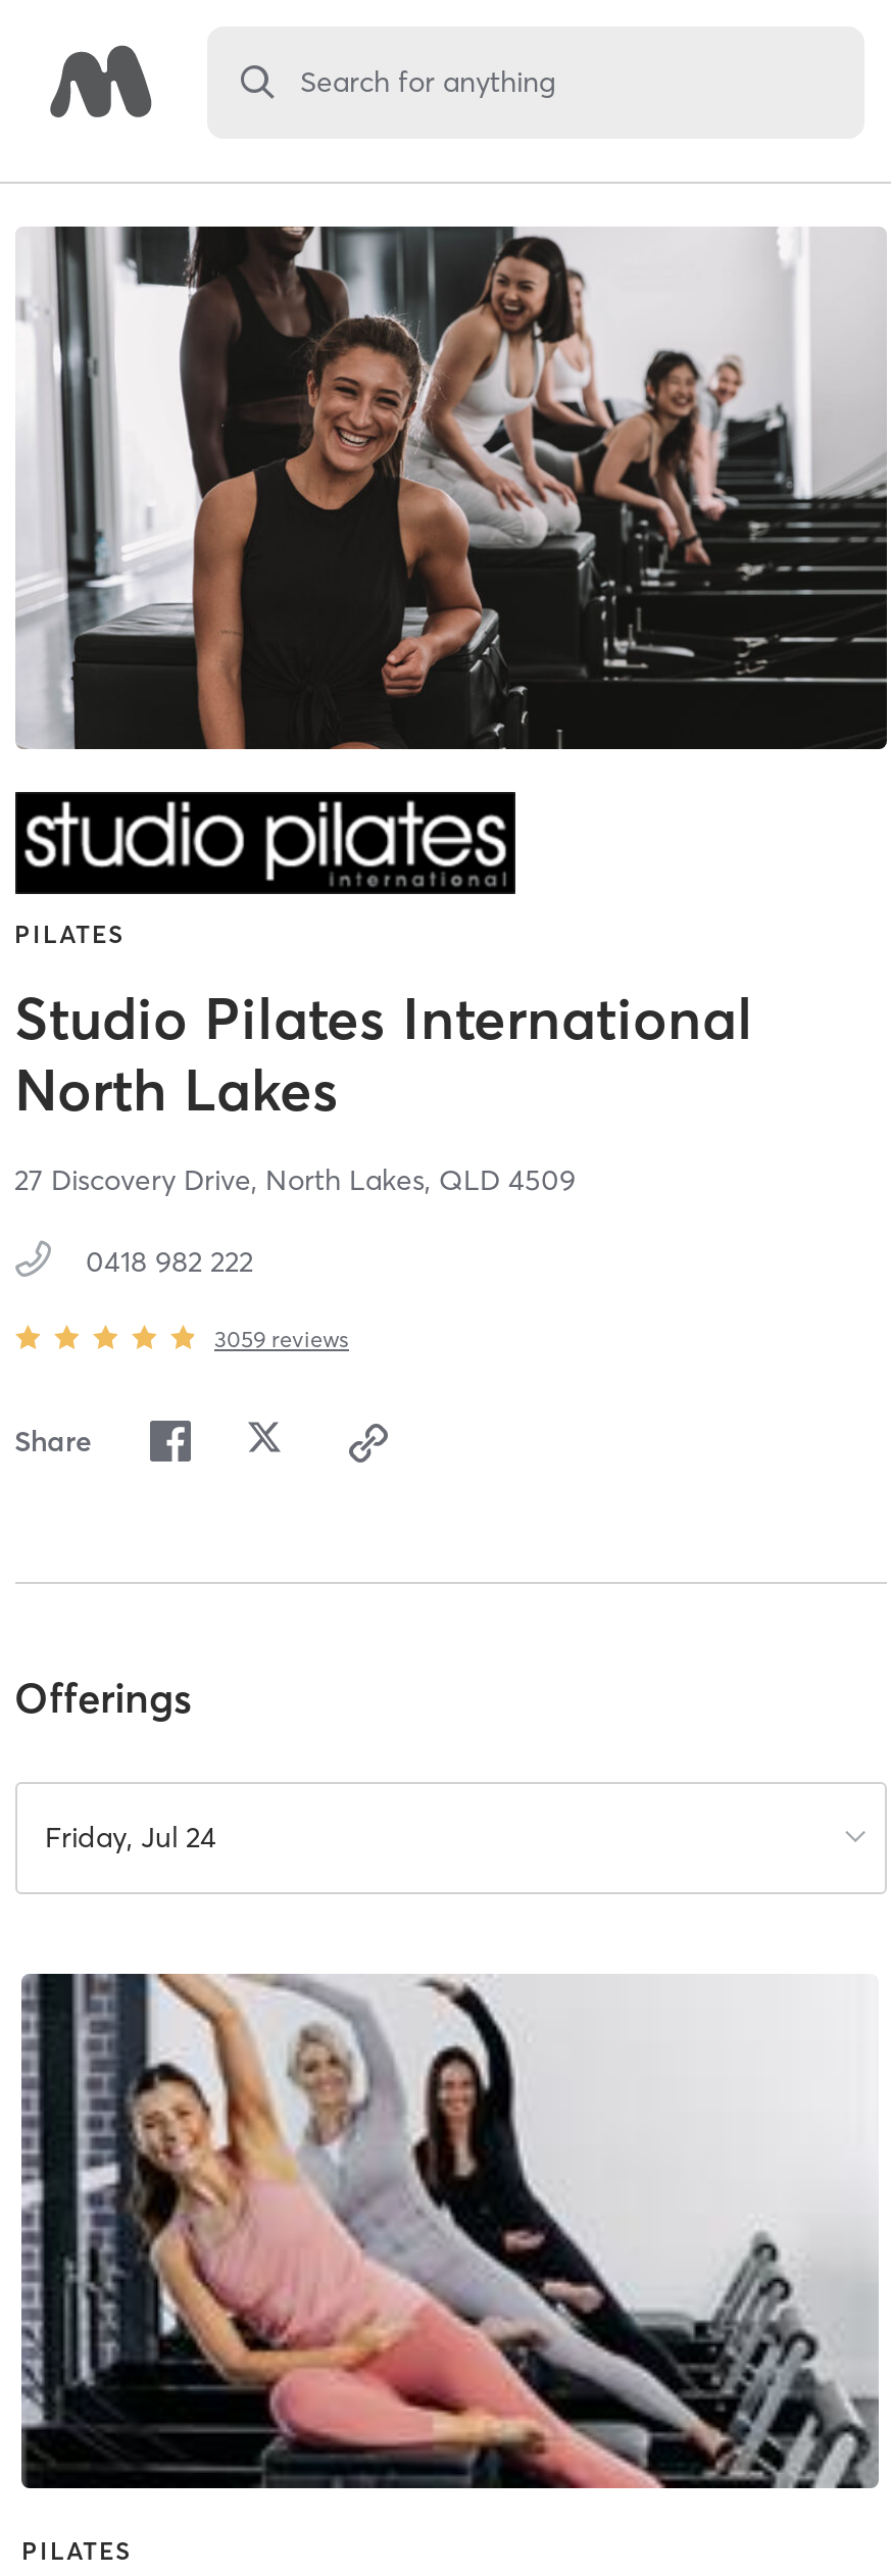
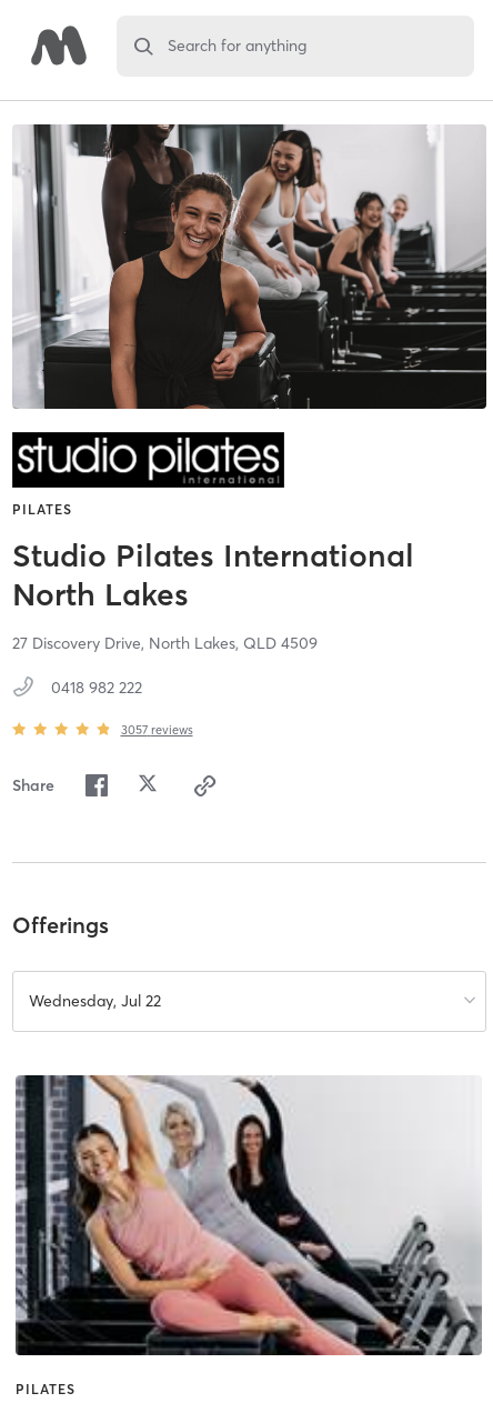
[214,1324,349,1353] 3059 reviews -> [120,722,193,737] 3057 reviews
[45,1819,216,1856] Friday, Jul 24 -> [28,991,160,1011] Wednesday, Jul 22

